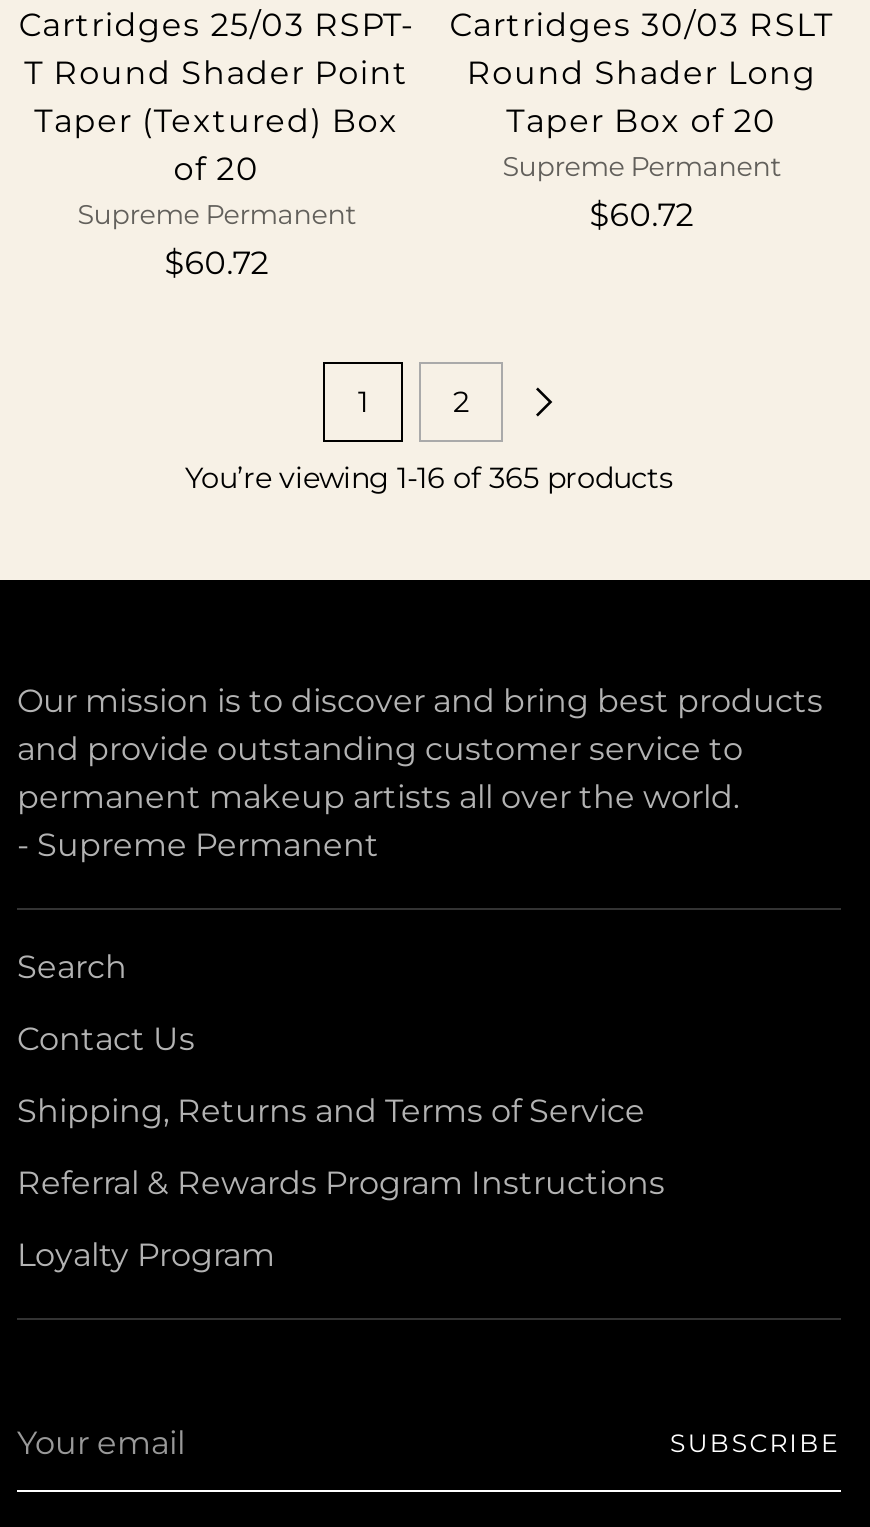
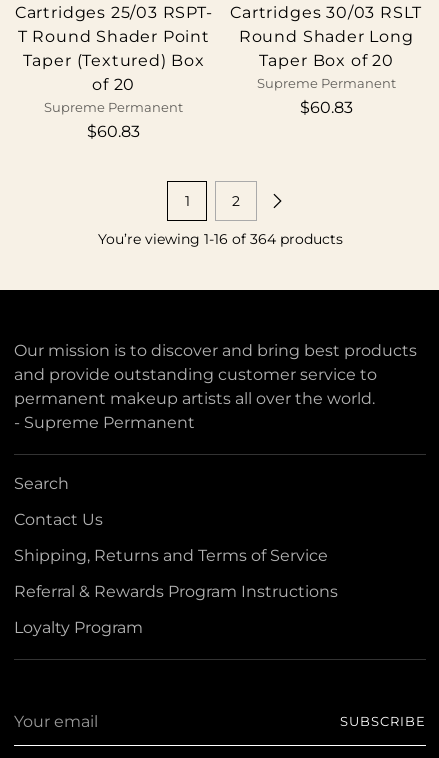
[589,194,693,234] $60.72 -> [300,97,353,117] $60.83
[165,242,269,282] $60.72 -> [87,121,140,141] $60.83
[185,460,673,496] You’re viewing 1-16 of 365 products -> [97,230,342,248] You’re viewing 1-16 of 364 products

